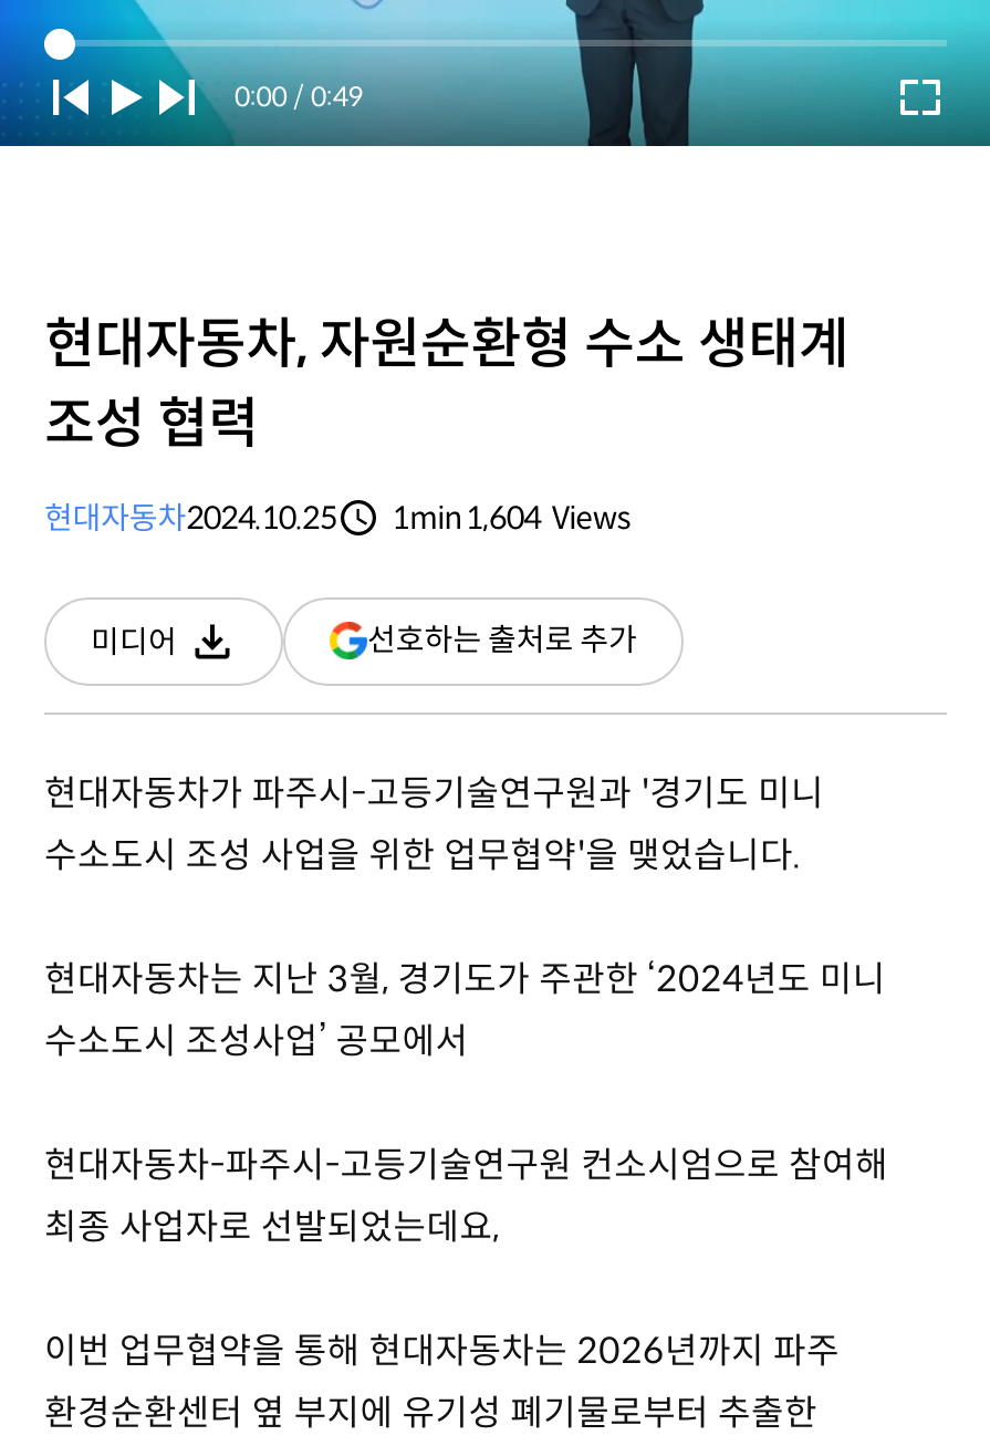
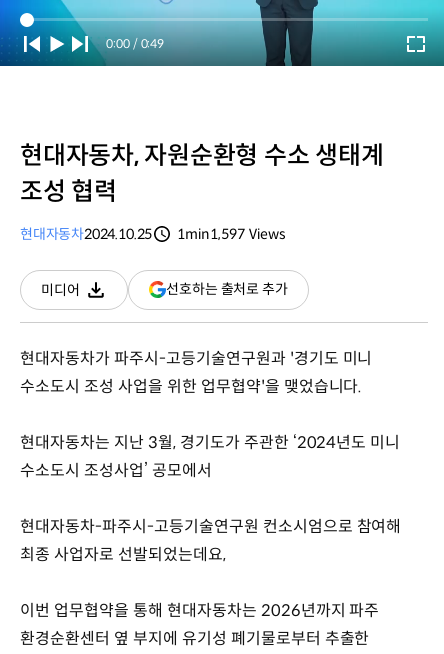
[44,497,632,537] 현대자동차2024.10.25 1min 1,604 Views -> [20,225,285,243] 현대자동차2024.10.25 1min 1,597 Views

